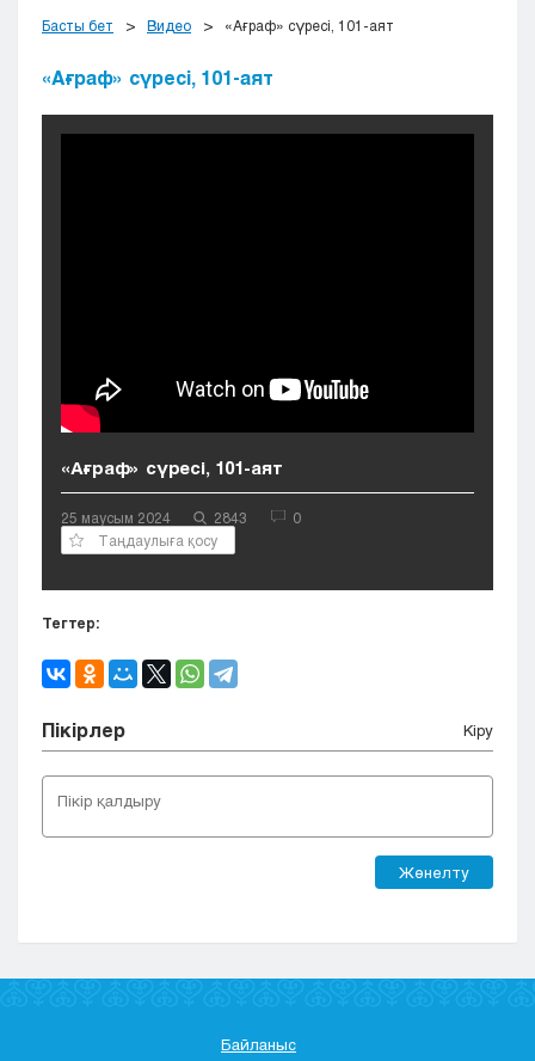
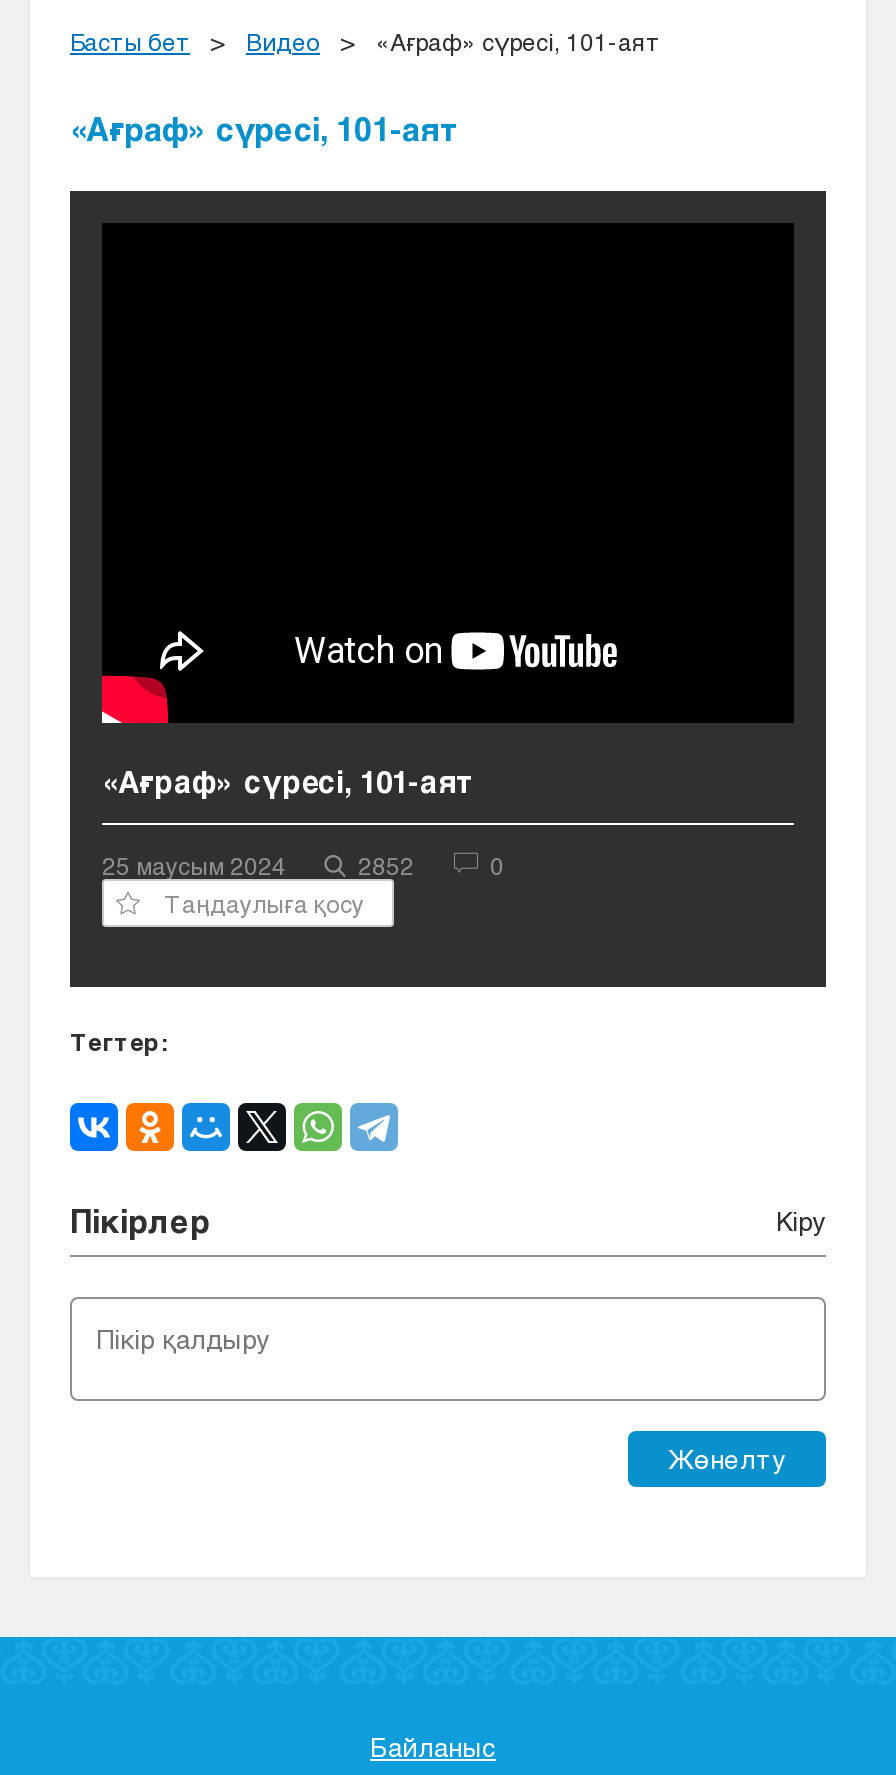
[214,509,247,526] 2843 -> [358,851,414,879] 2852

